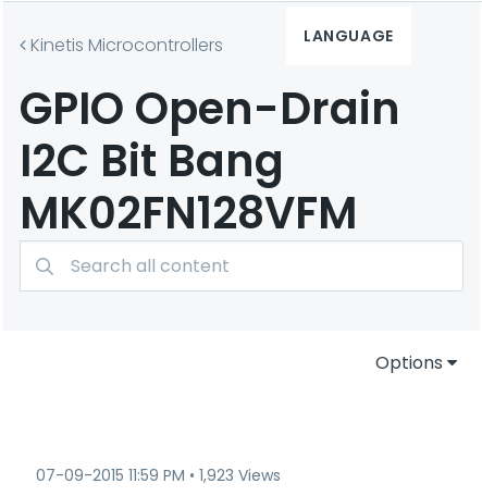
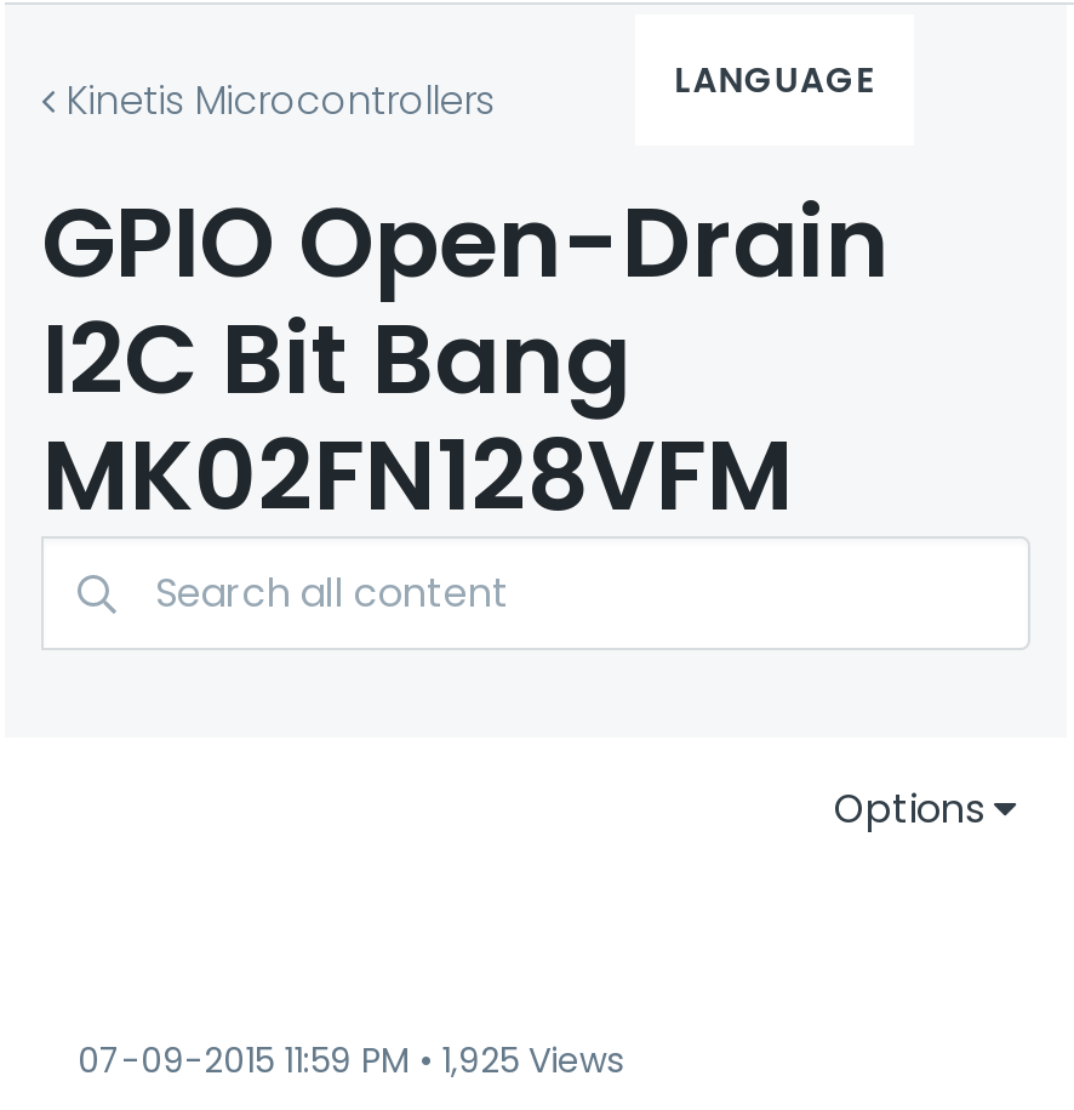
[36,464,281,486] 07-09-2015 11:59 PM 1,923 Views -> [78,1036,623,1085] 07-09-2015 11:59 PM 1,925 Views

